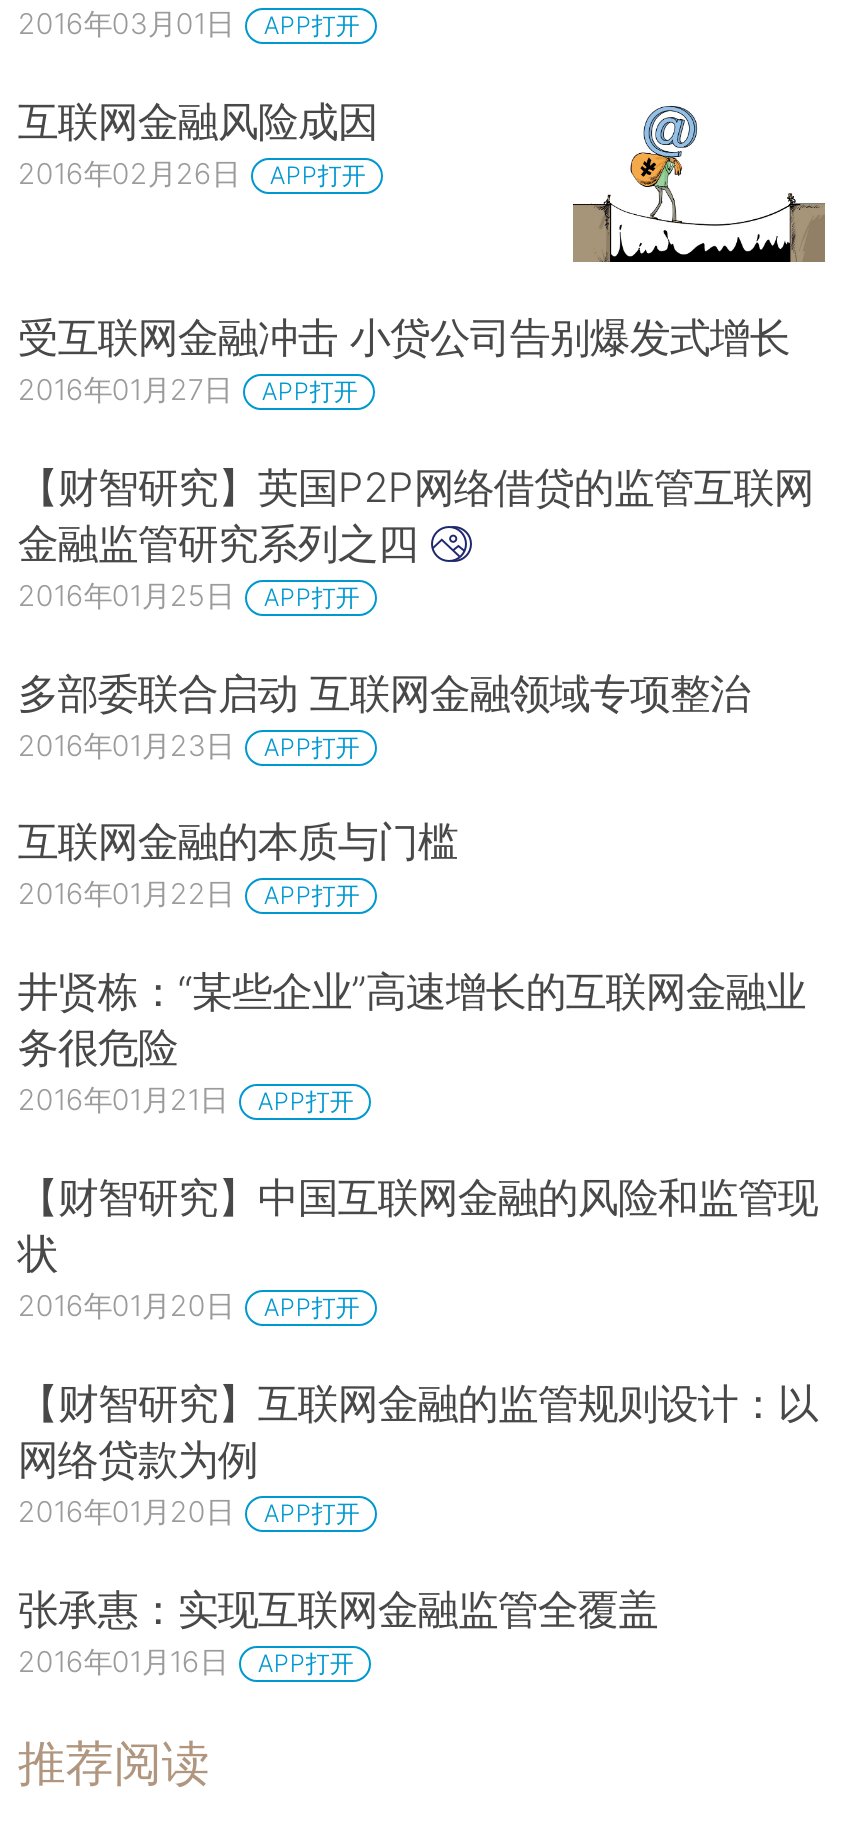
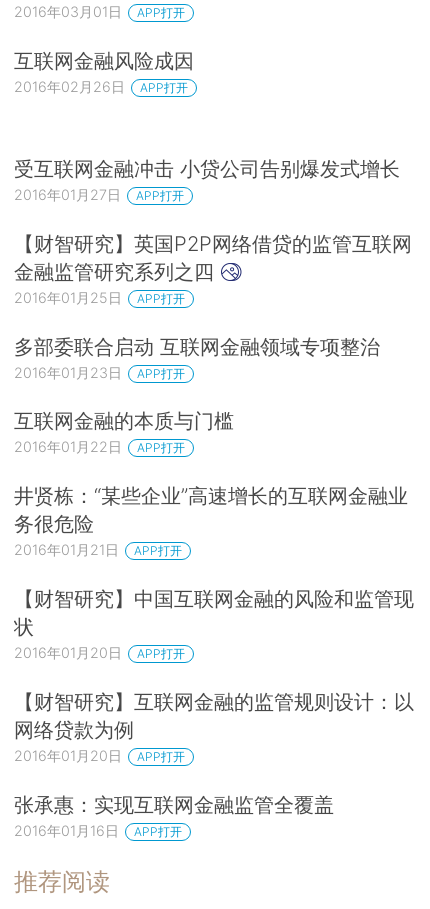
[571,104,827,266] [image] -> none

